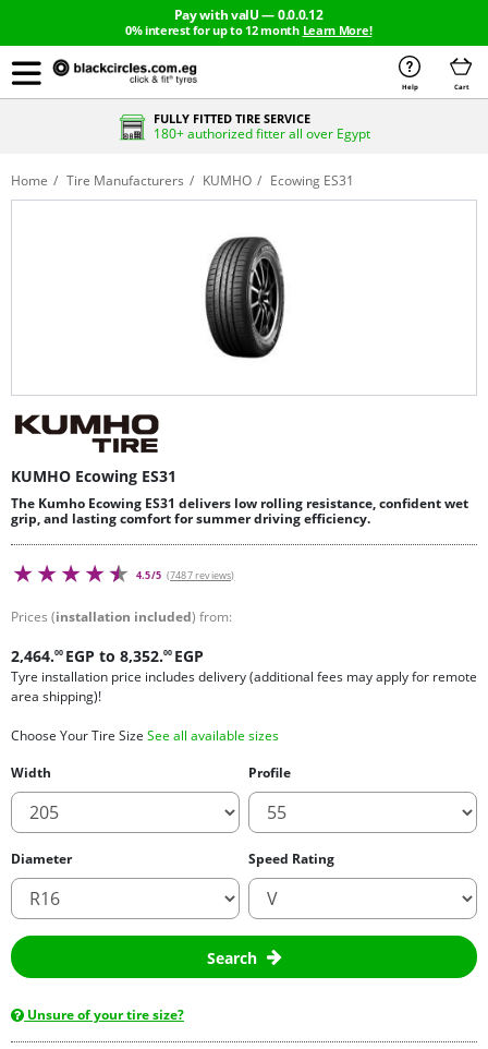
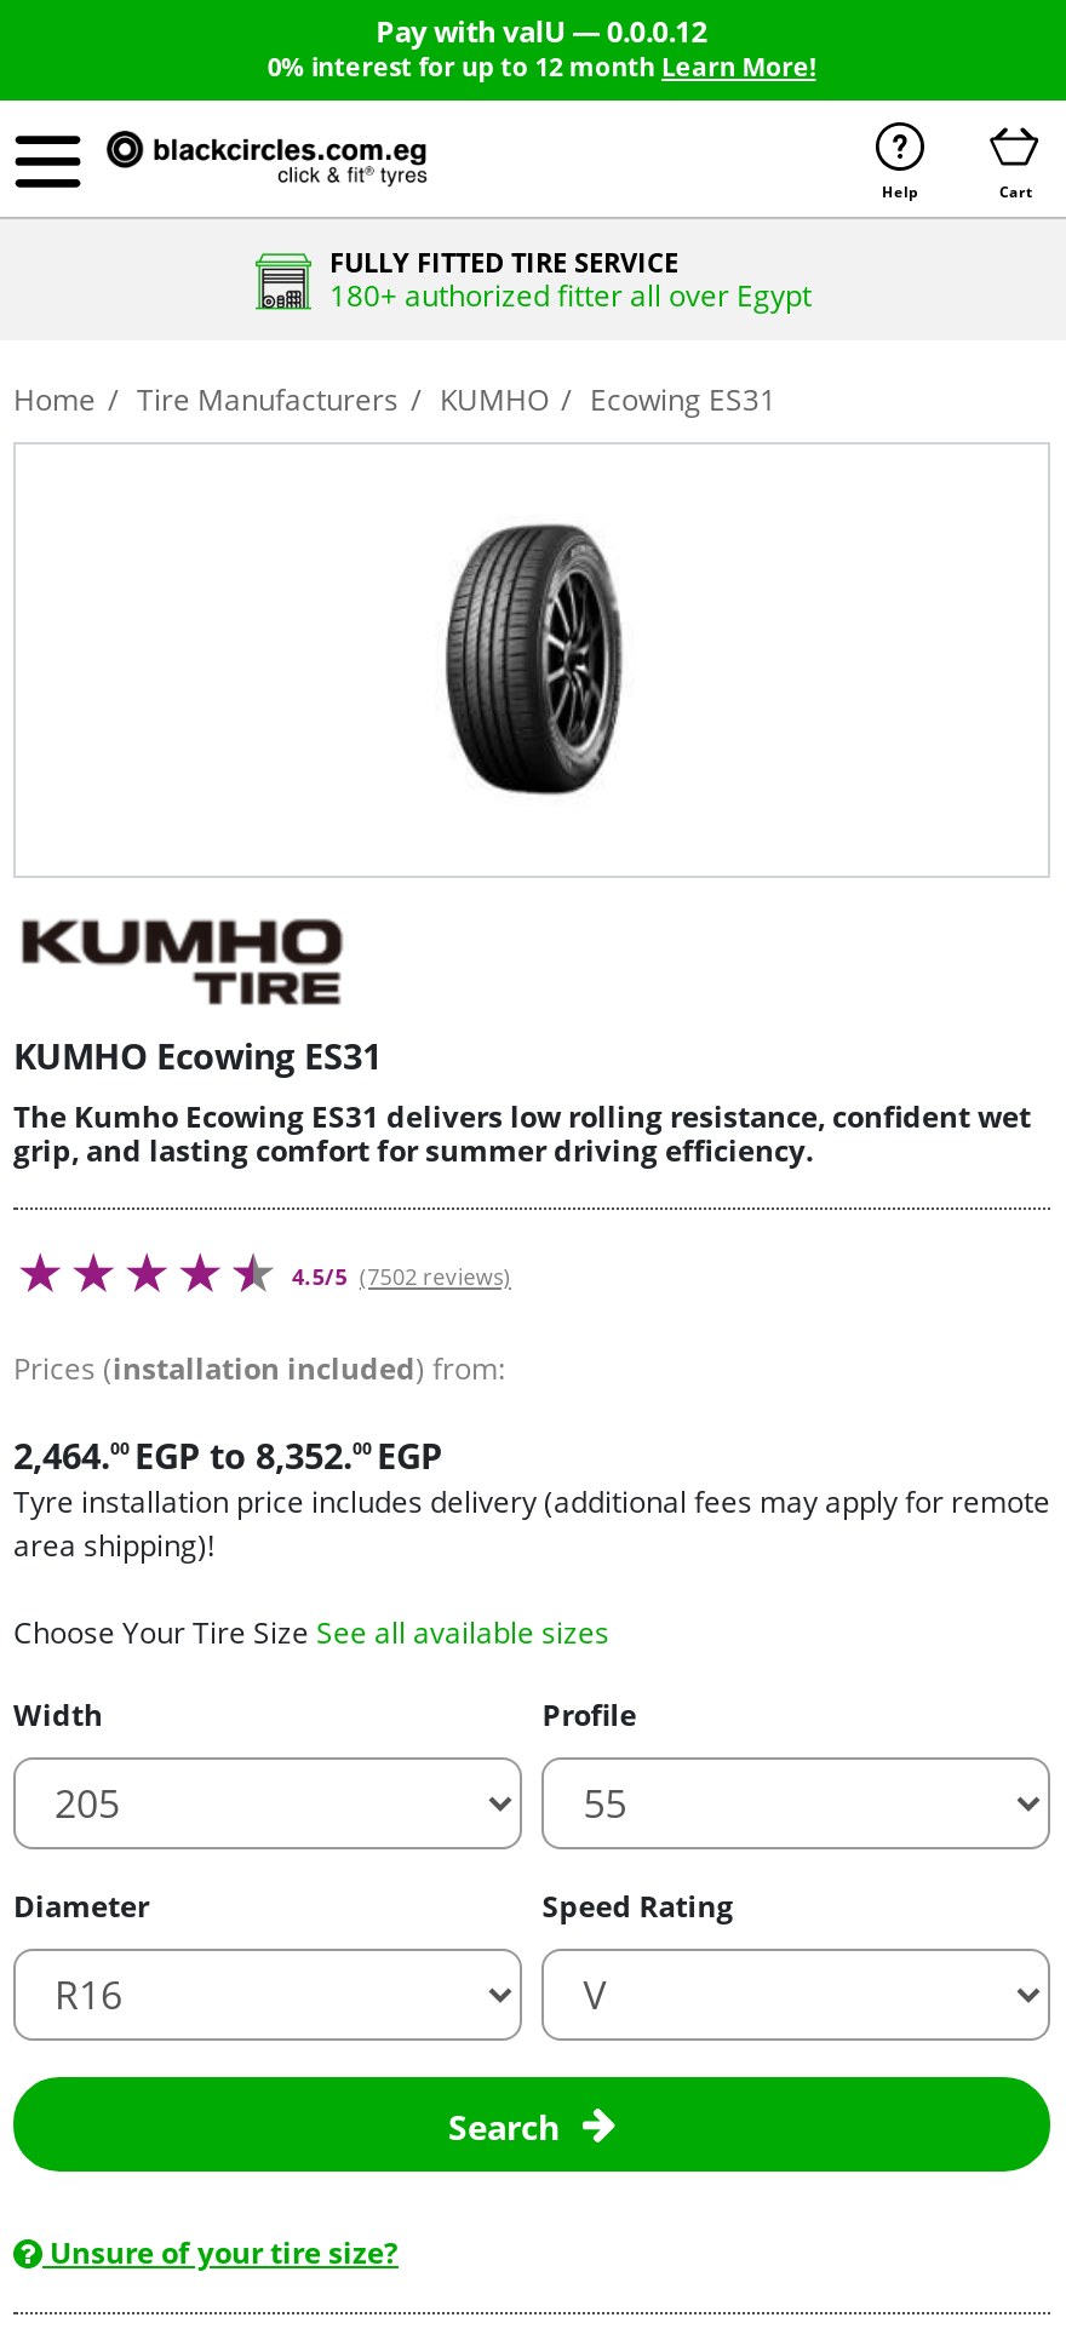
[136,568,235,582] 4.5/5 (7487 reviews) -> [292,1261,511,1292] 4.5/5 (7502 reviews)

